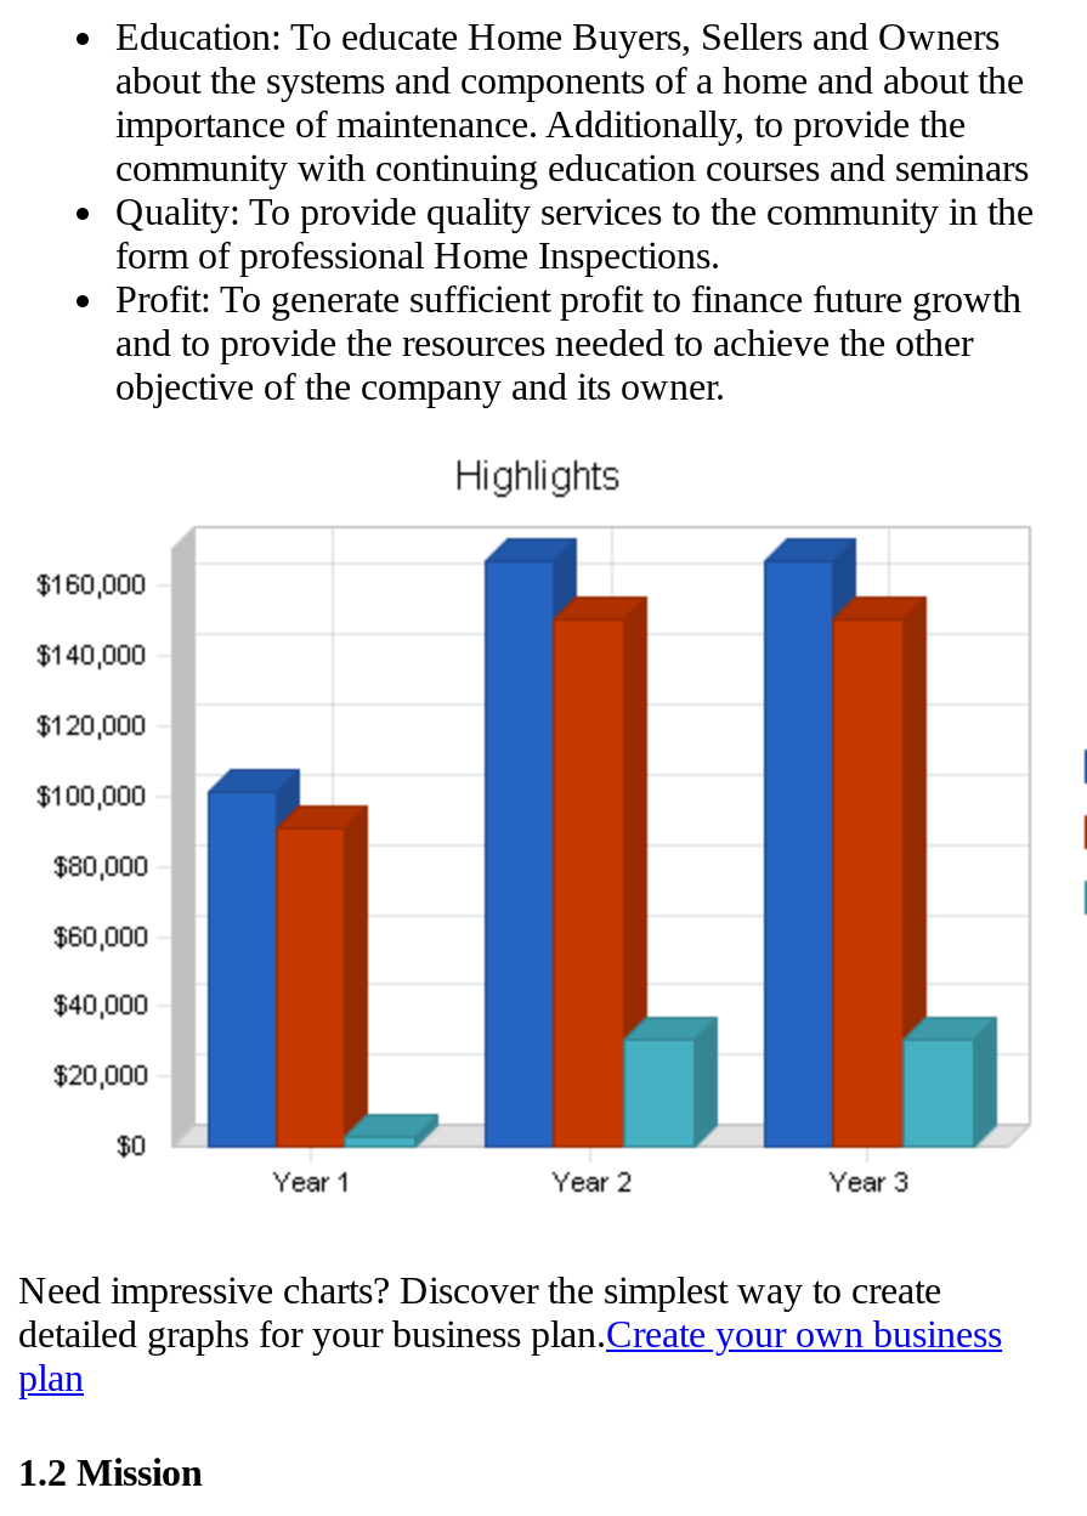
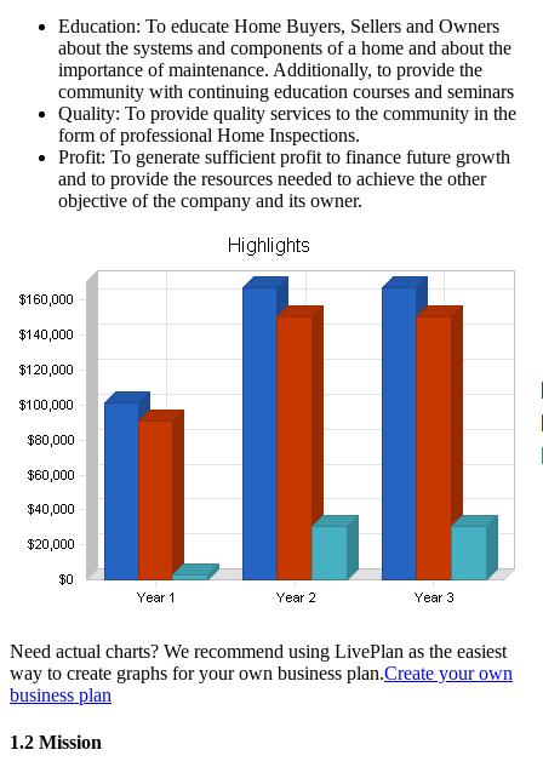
[18,1269,1002,1398] Need impressive charts? Discover the simplest way to create | detailed graphs for your business plan.Create your own business | plan -> [10,641,513,705] Need actual charts? We recommend using LivePlan as the easiest | way to create graphs for your own business plan.Create your own | business plan

